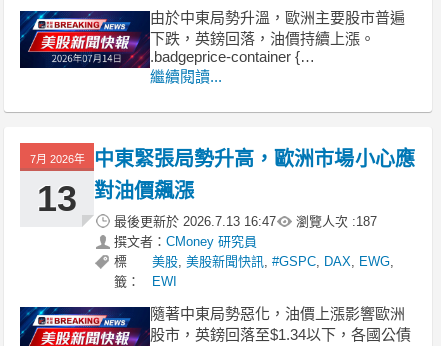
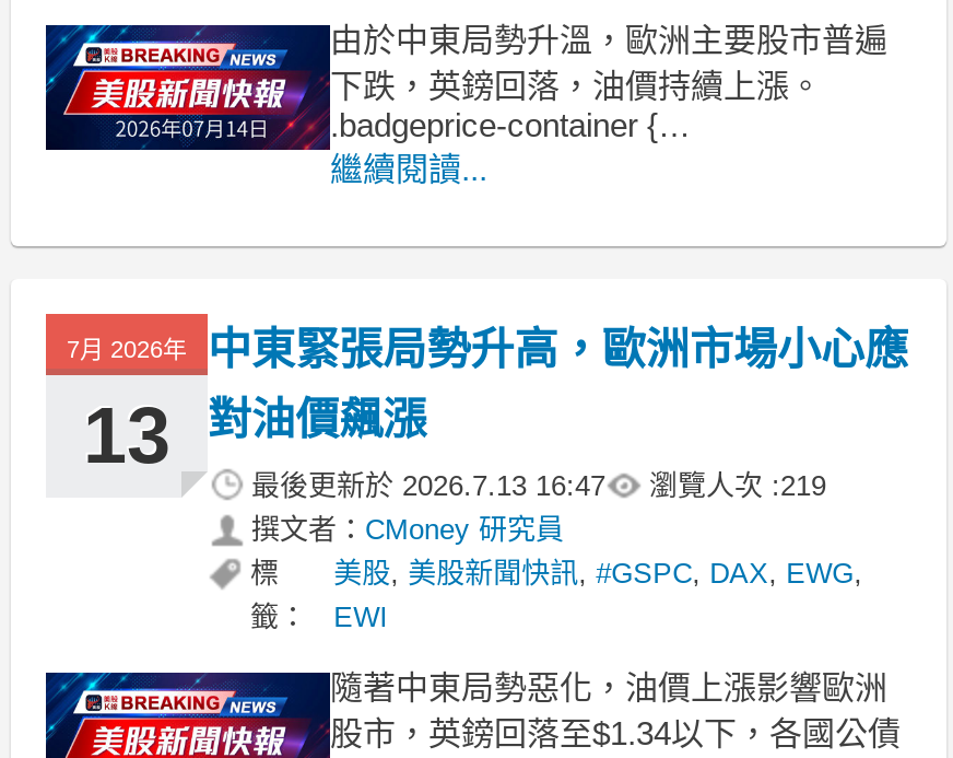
[114,214,377,229] 最後更新於2026.7.13 16:47 瀏覽人次 : 187 -> [251,469,826,502] 最後更新於2026.7.13 16:47 瀏覽人次 : 219

